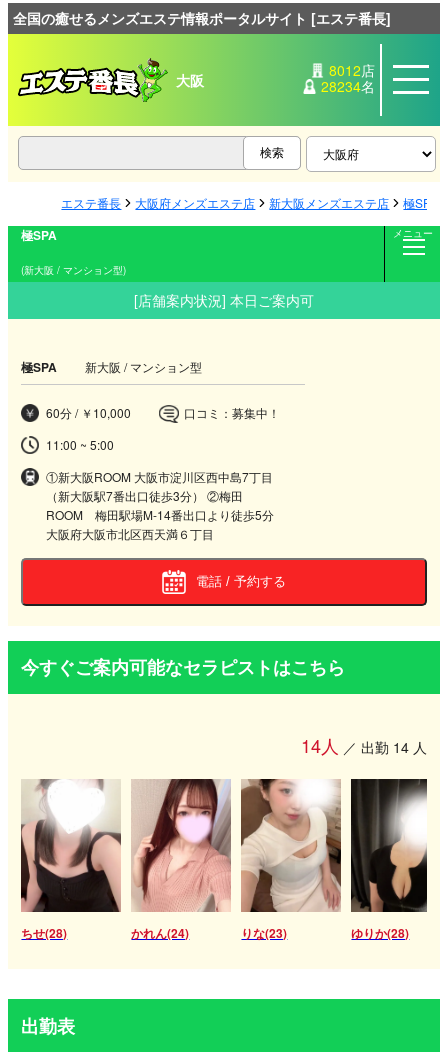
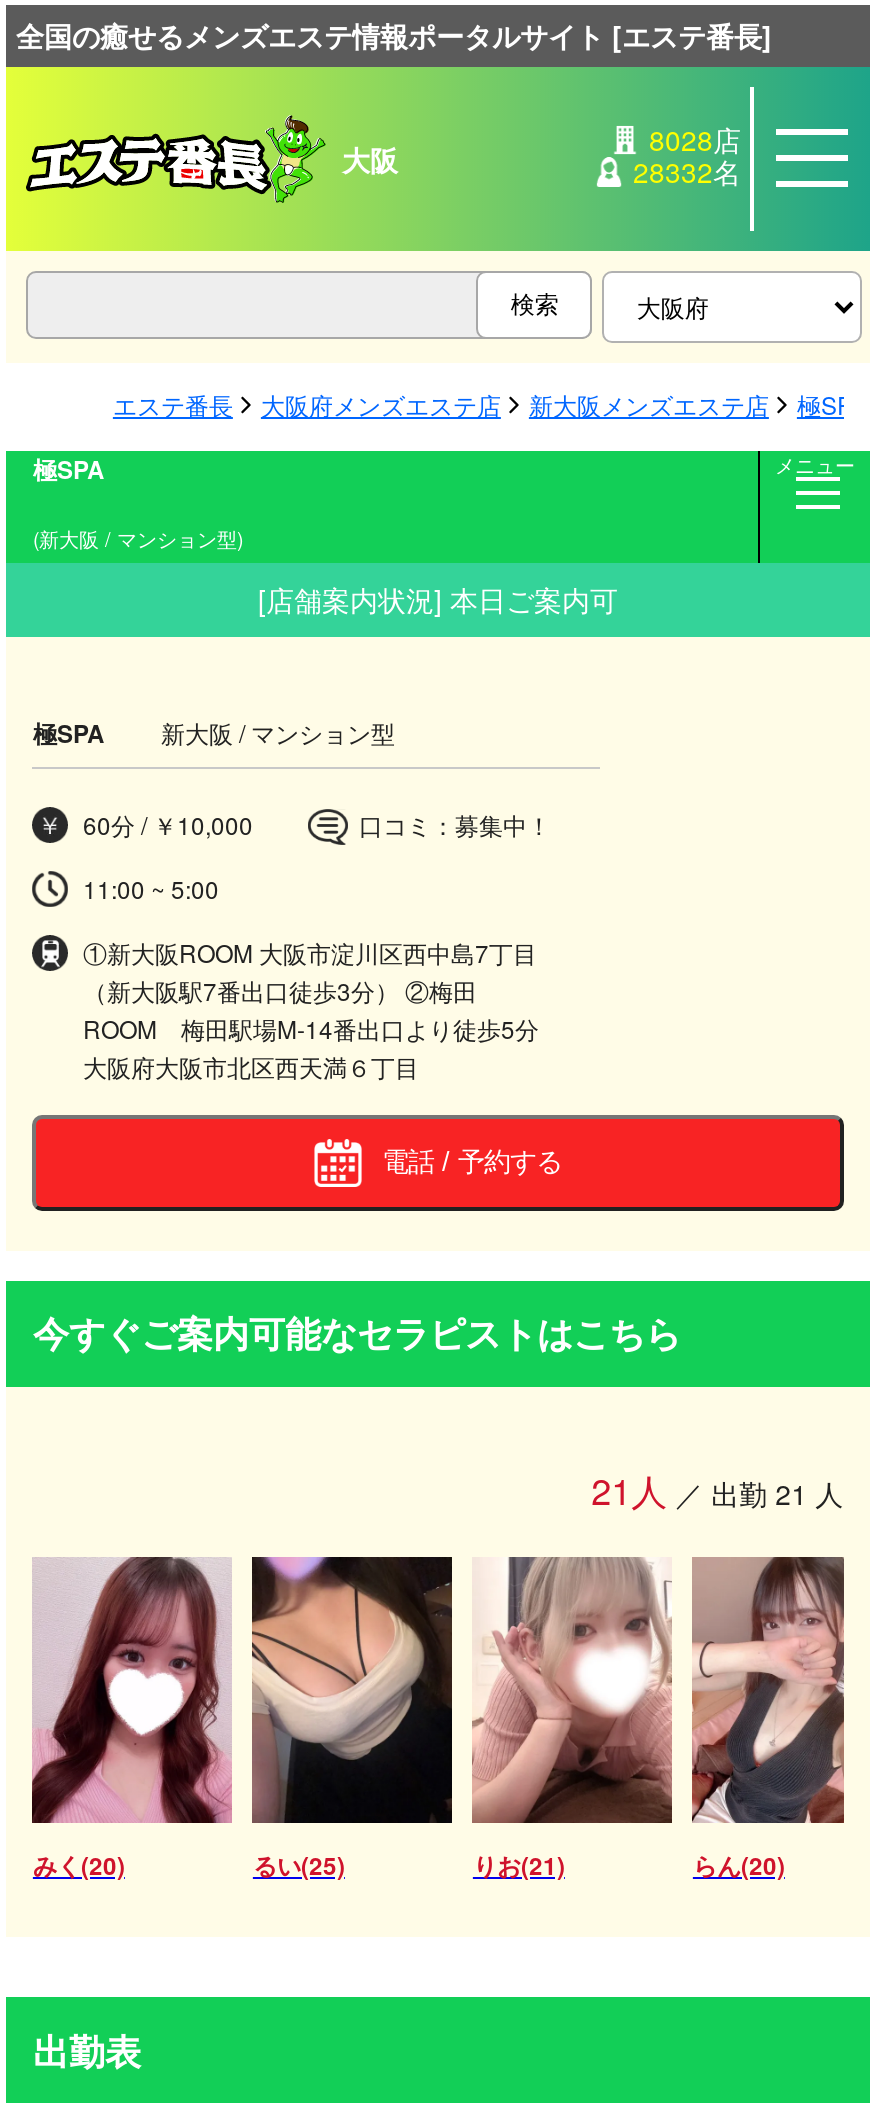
[329,60,375,80] 8012店 -> [649,119,741,159] 8028店
[321,76,375,96] 28234名 -> [633,151,741,191] 28332名
[301,732,427,758] 14人／ 出勤 14 人 -> [591,1463,843,1515] 21人／ 出勤 21 人
[20,779,122,913] [image] -> [30,1555,232,1825] [image]
[21,778,409,942] [image] | ちせ(28) | かれん(24) | りな(23) | ゆりか(28) -> [33,1555,785,1884] [image] | みく(20) | るい(25) | りお(21) | らん(20)
[240,778,342,913] [image] -> [472,1555,672,1825] [image]
[350,779,428,913] [image] -> [690,1557,846,1825] [image]

